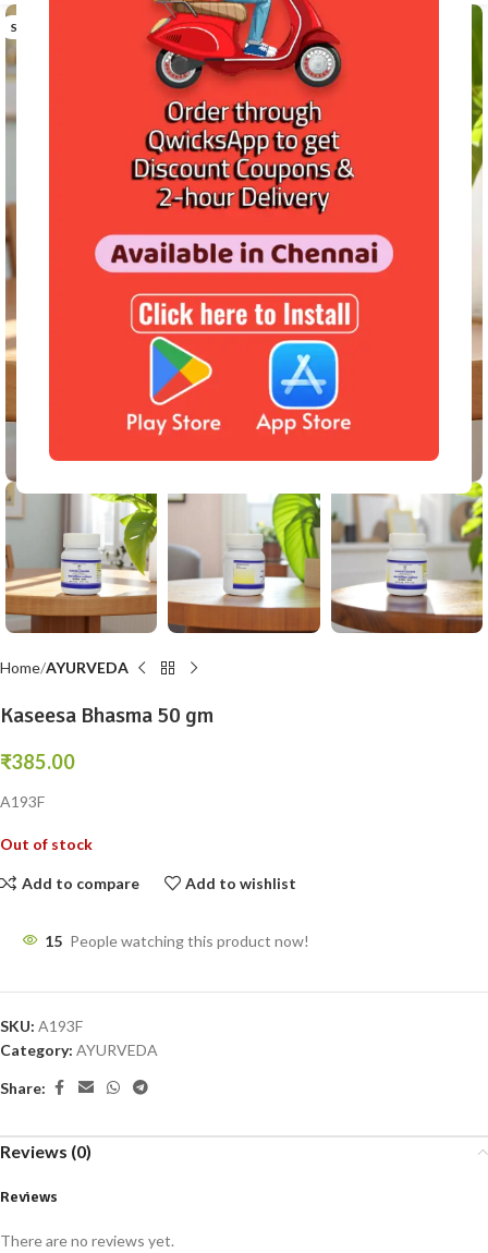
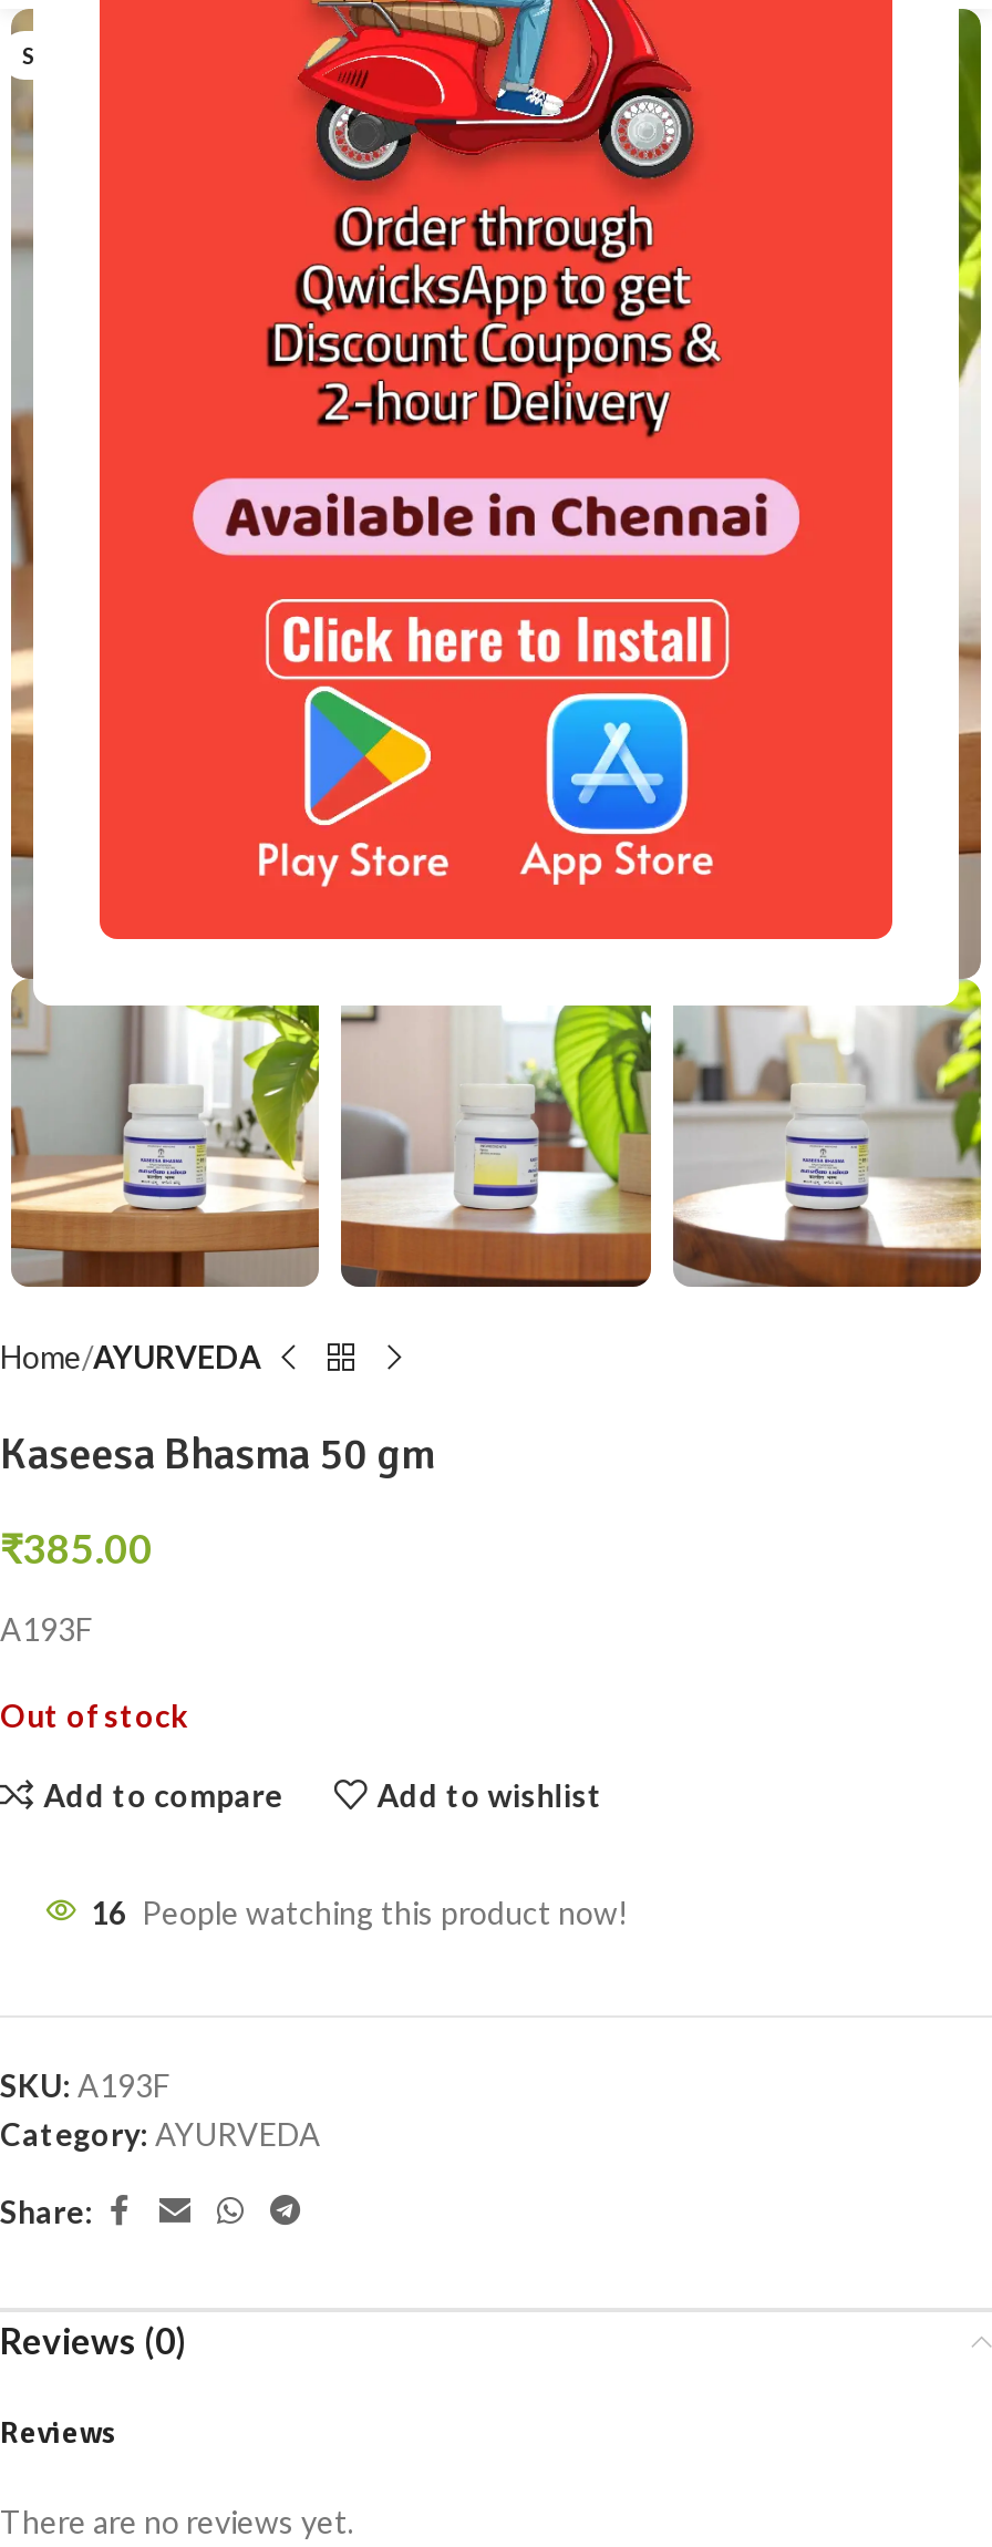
[45,932,309,950] 15 People watching this product now! -> [91,1894,629,1932] 16 People watching this product now!

